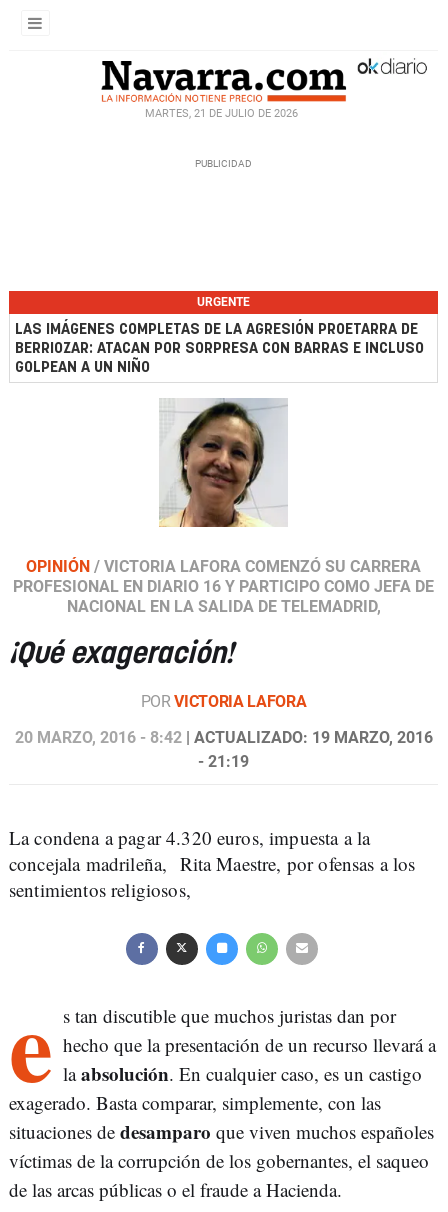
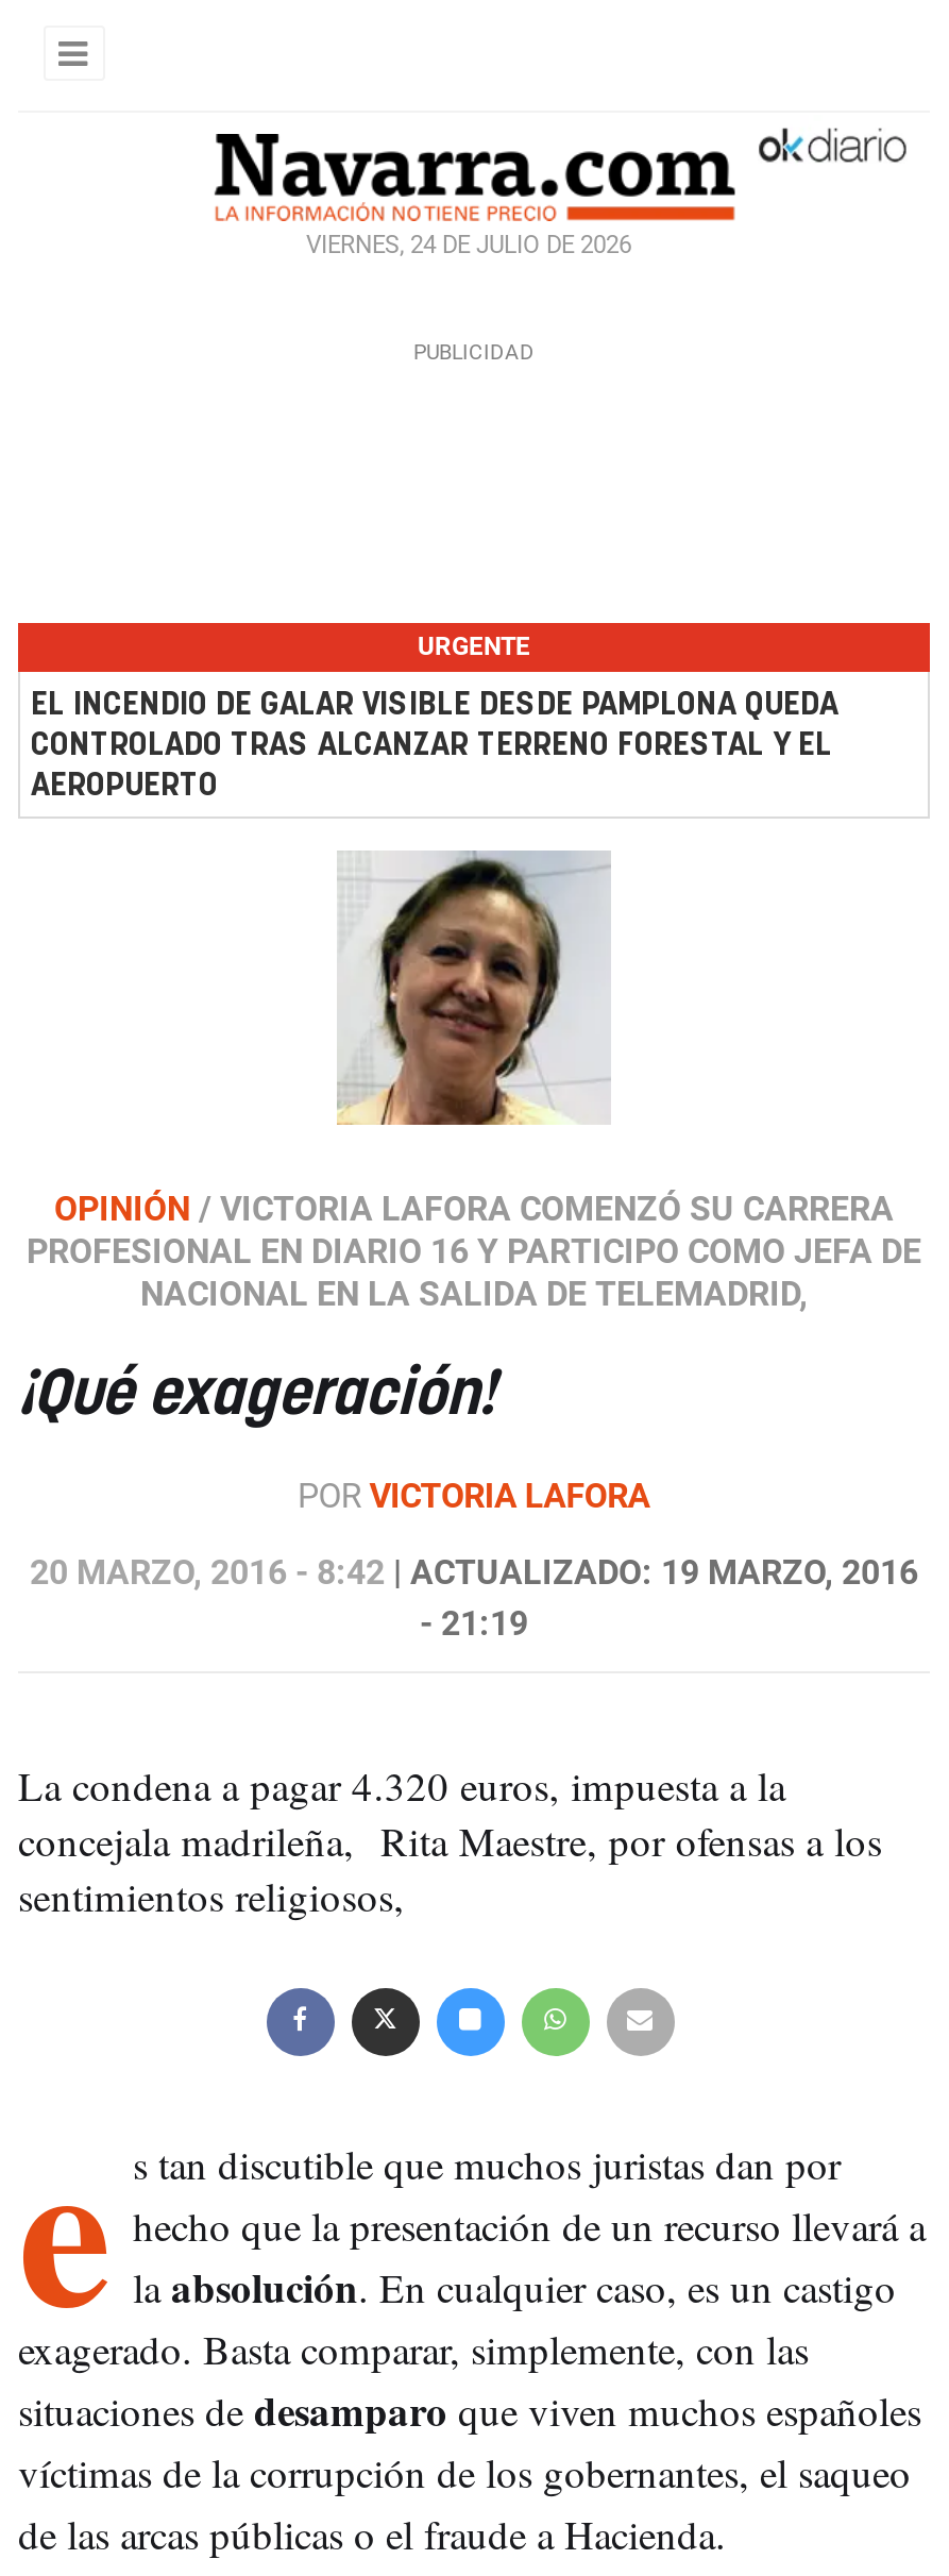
[144,107,297,120] MARTES, 21 DE JULIO DE 2026 -> [306,232,631,259] VIERNES, 24 DE JULIO DE 2026
[15,322,424,375] LAS IMÁGENES COMPLETAS DE LA AGRESIÓN PROETARRA DE | BERRIOZAR: ATACAN POR SORPRESA CON BARRAS E INCLUSO | GOLPEAN A UN NIÑO -> [31,689,838,802] EL INCENDIO DE GALAR VISIBLE DESDE PAMPLONA QUEDA | CONTROLADO TRAS ALCANZAR TERRENO FORESTAL Y EL | AEROPUERTO

